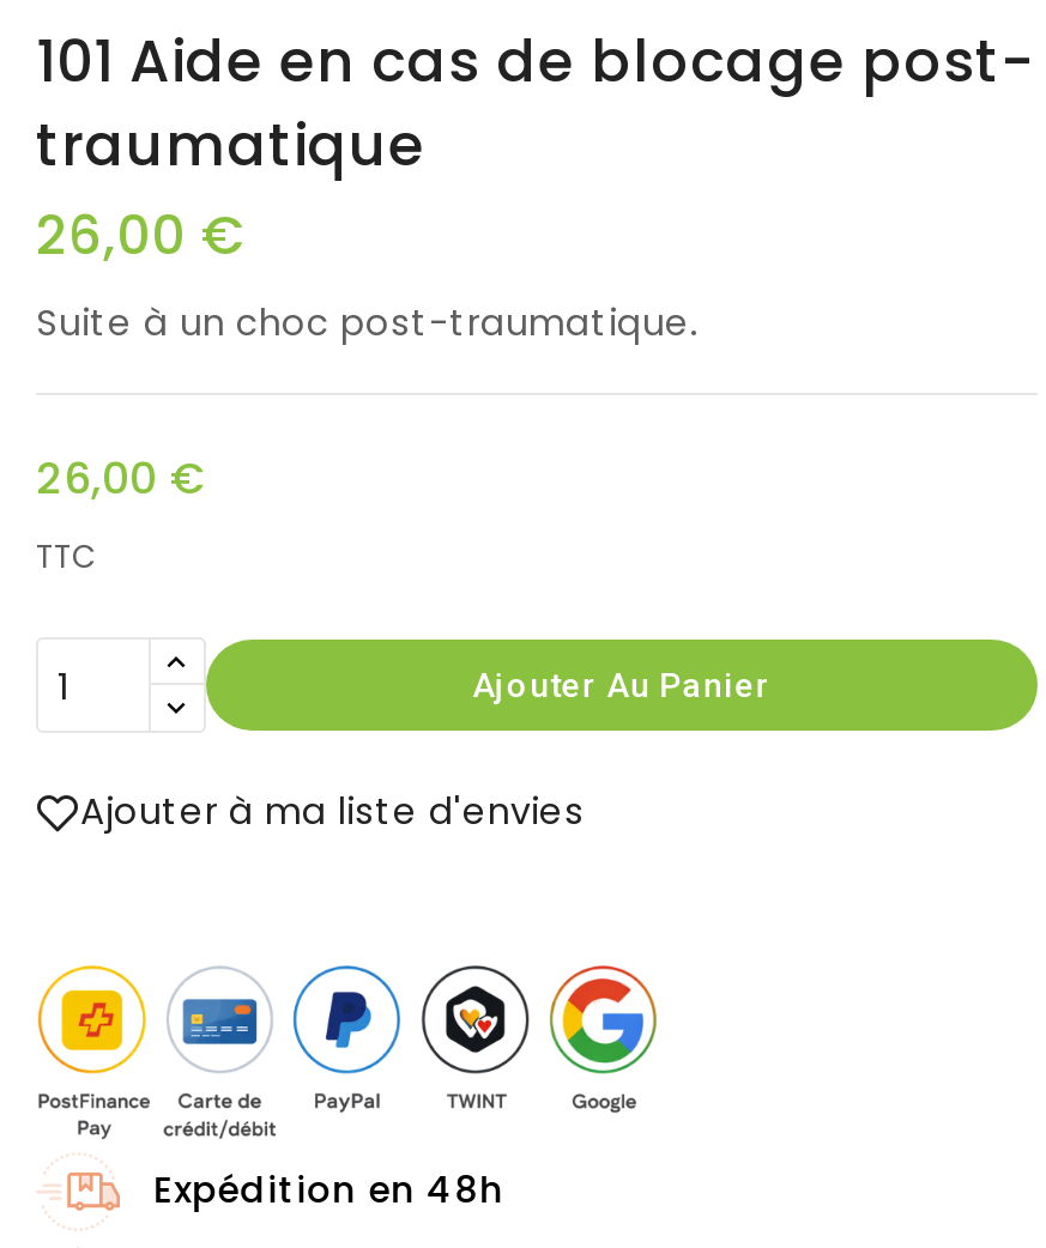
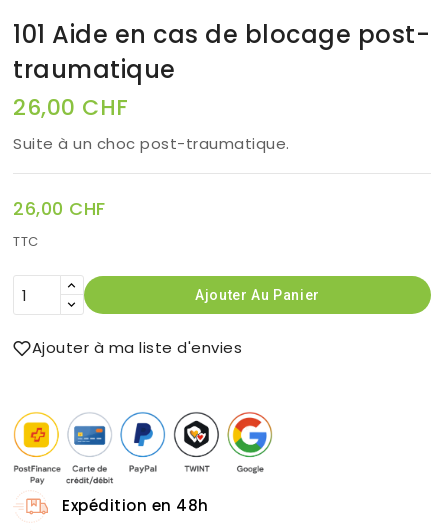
[36,200,246,274] 26,00 € -> [13,92,128,123] 26,00 CHF
[36,449,207,509] 26,00 € -> [13,196,105,221] 26,00 CHF

